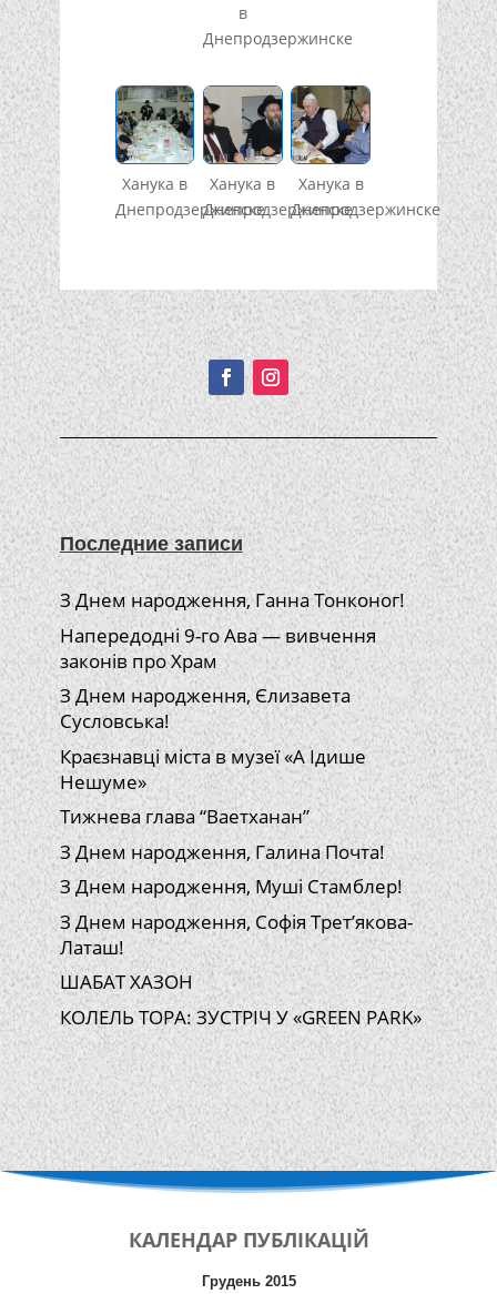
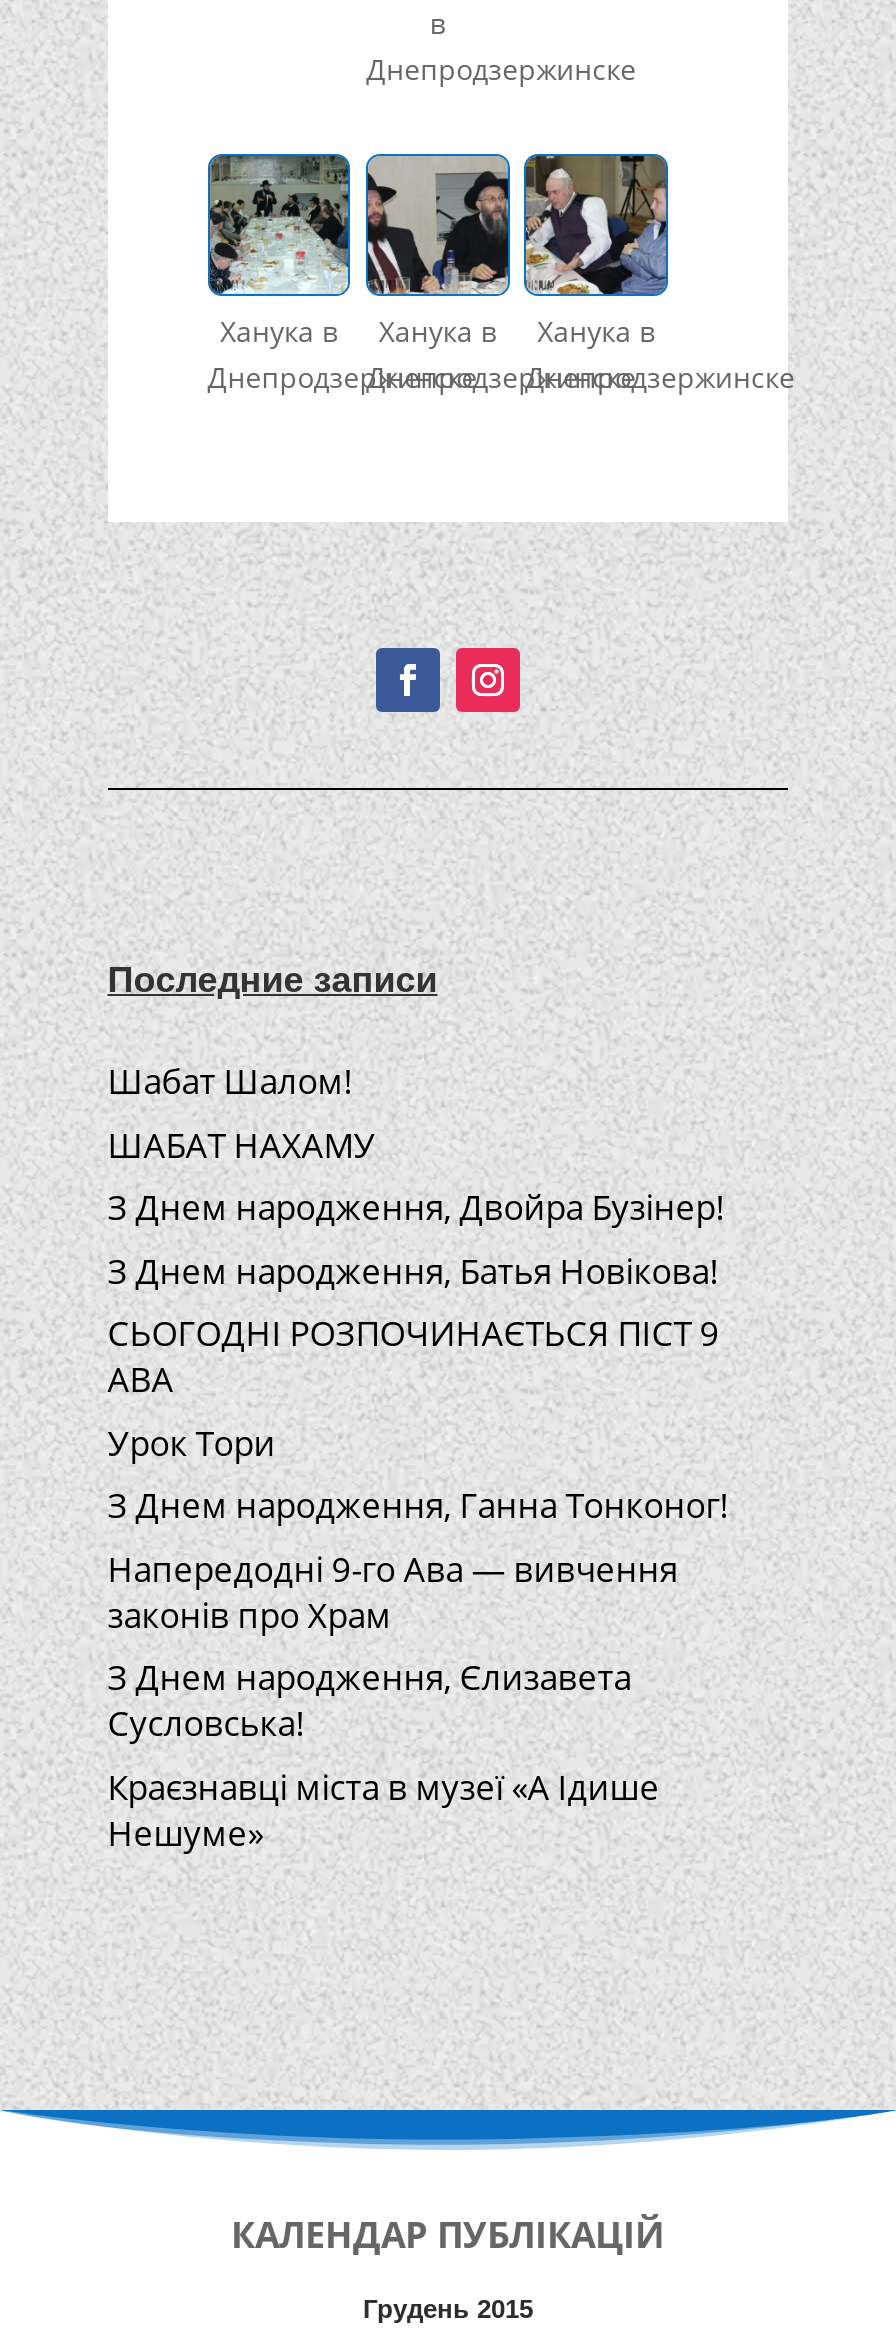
none -> [108,1058,726,1465] Шабат Шалом! | ШАБАТ НАХАМУ | З Днем народження, Двойра Бузінер! | З Днем народження, Батья Новікова! | СЬОГОДНІ РОЗПОЧИНАЄТЬСЯ ПІСТ 9 | АВА | Урок Тори
moved [60,587,405,794] -> [108,1482,730,1855]: З Днем народження, Ганна Тонконог! | Напередодні 9-го Ава — вивчення | законів про Храм | З Днем народження, Єлизавета | Сусловська! | Краєзнавці міста в музеї «А Ідише | Нешуме»
[60,804,421,1030] Тижнева глава “Ваетханан” | З Днем народження, Галина Почта! | З Днем народження, Муші Стамблер! | З Днем народження, Софія Трет’якова- | Латаш! | ШАБАТ ХАЗОН | КОЛЕЛЬ ТОРА: ЗУСТРІЧ У «GREEN PARK» -> none

